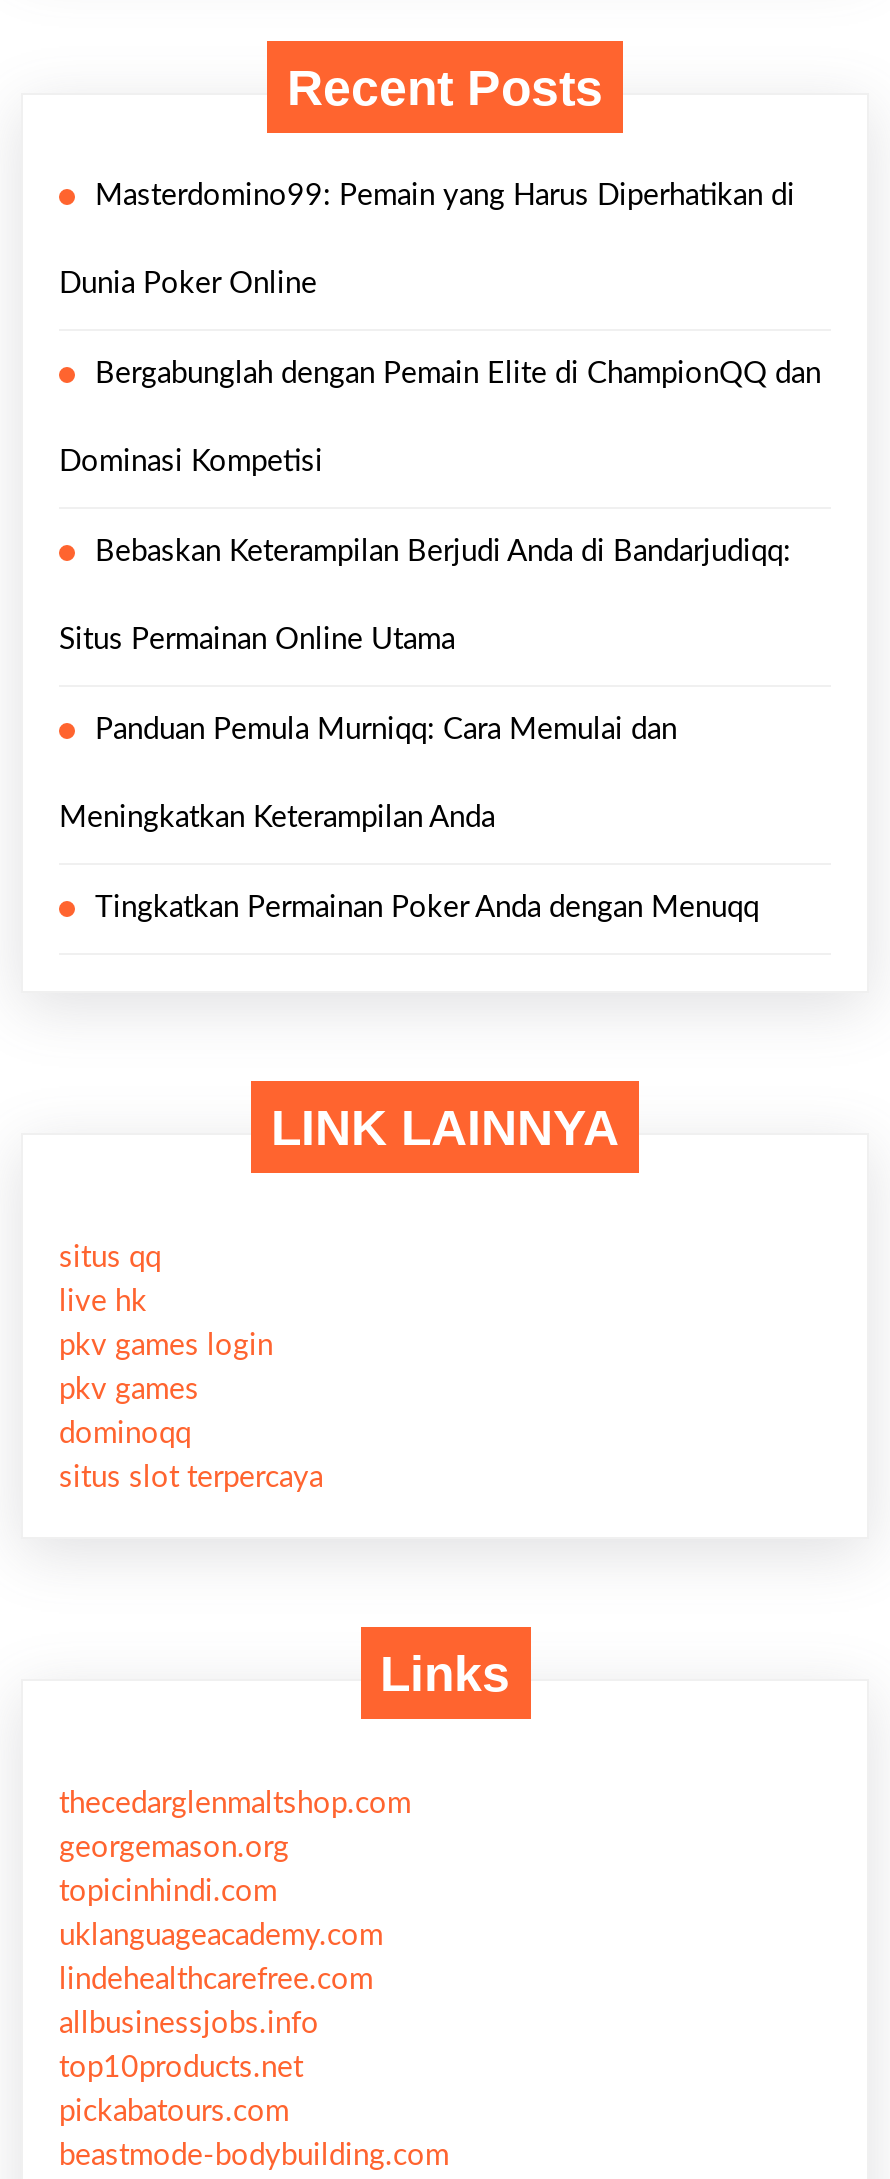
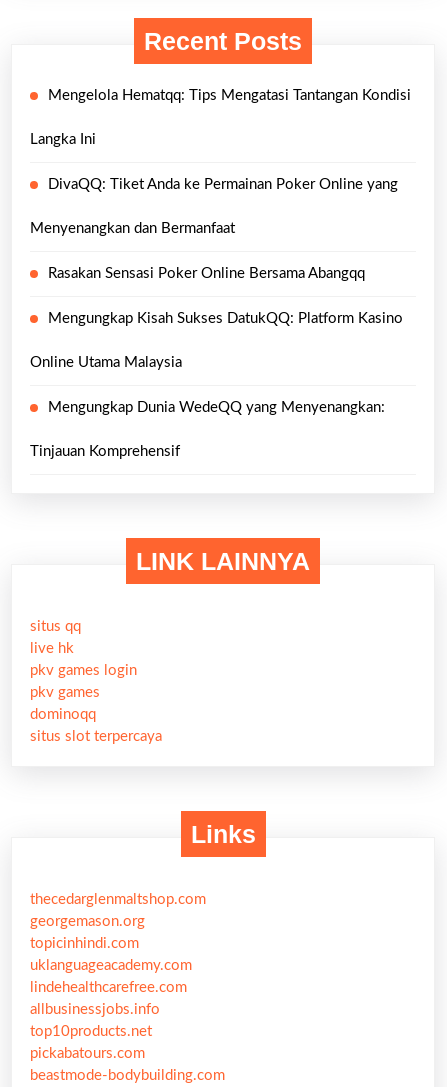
[95,181,795,211] Masterdomino99: Pemain yang Harus Diperhatikan di -> [48,88,411,103] Mengelola Hematqq: Tips Mengatasi Tantangan Kondisi
[59,269,317,299] Dunia Poker Online -> [30,132,96,147] Langka Ini
[95,359,821,389] Bergabunglah dengan Pemain Elite di ChampionQQ dan -> [48,177,398,192] DivaQQ: Tiket Anda ke Permainan Poker Online yang
[59,447,323,477] Dominasi Kompetisi -> [30,221,235,236] Menyenangkan dan Bermanfaat
[95,537,791,567] Bebaskan Keterampilan Berjudi Anda di Bandarjudiqq: -> [48,266,365,281] Rasakan Sensasi Poker Online Bersama Abangqq
[59,625,455,655] Situs Permainan Online Utama -> [48,311,403,326] Mengungkap Kisah Sukses DatukQQ: Platform Kasino
[95,715,677,745] Panduan Pemula Murniqq: Cara Memulai dan -> [30,355,182,370] Online Utama Malaysia
[59,803,495,833] Meningkatkan Keterampilan Anda -> [48,400,385,415] Mengungkap Dunia WedeQQ yang Menyenangkan:
[95,893,759,923] Tingkatkan Permainan Poker Anda dengan Menuqq -> [30,444,180,459] Tinjauan Komprehensif

